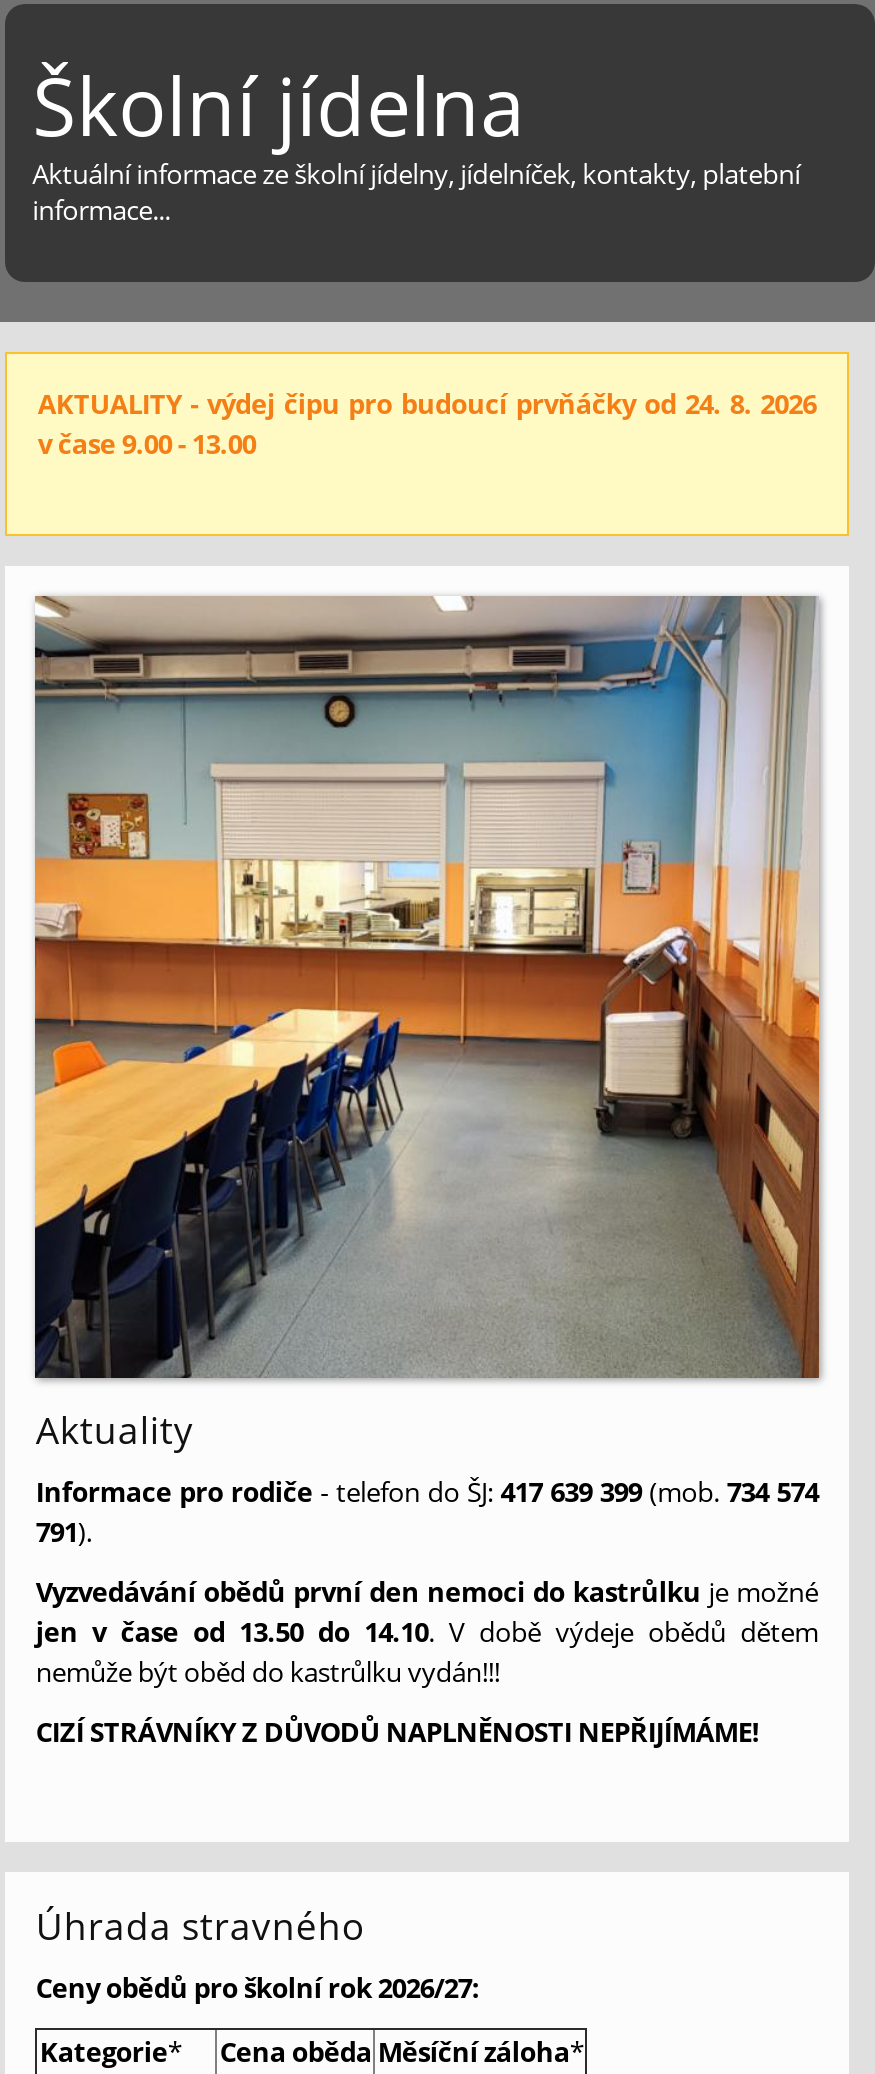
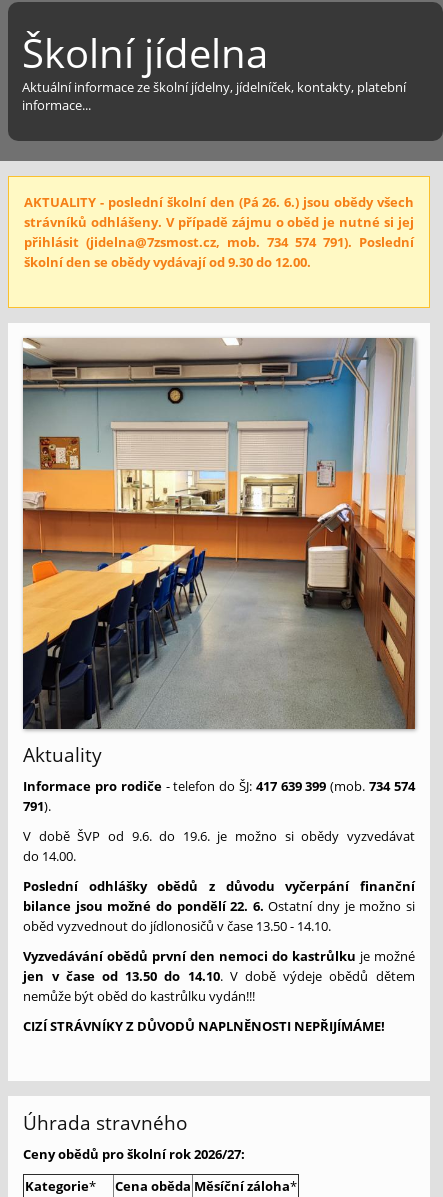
[38,386,816,462] AKTUALITY - výdej čipu pro budoucí prvňáčky od 24. 8. 2026 | v čase 9.00 - 13.00 -> [24,193,414,271] AKTUALITY - poslední školní den (Pá 26. 6.) jsou obědy všech | strávníků odhlášeny. V případě zájmu o oběd je nutné si jej | přihlásit (jidelna@7zsmost.cz, mob. 734 574 791). Poslední | školní den se obědy vydávají od 9.30 do 12.00.
none -> [23,827,415,935] V době ŠVP od 9.6. do 19.6. je možno si obědy vyzvedávat | do 14.00. | Poslední odhlášky obědů z důvodu vyčerpání finanční | bilance jsou možné do pondělí 22. 6. Ostatní dny je možno si | oběd vyzvednout do jídlonosičů v čase 13.50 - 14.10.

